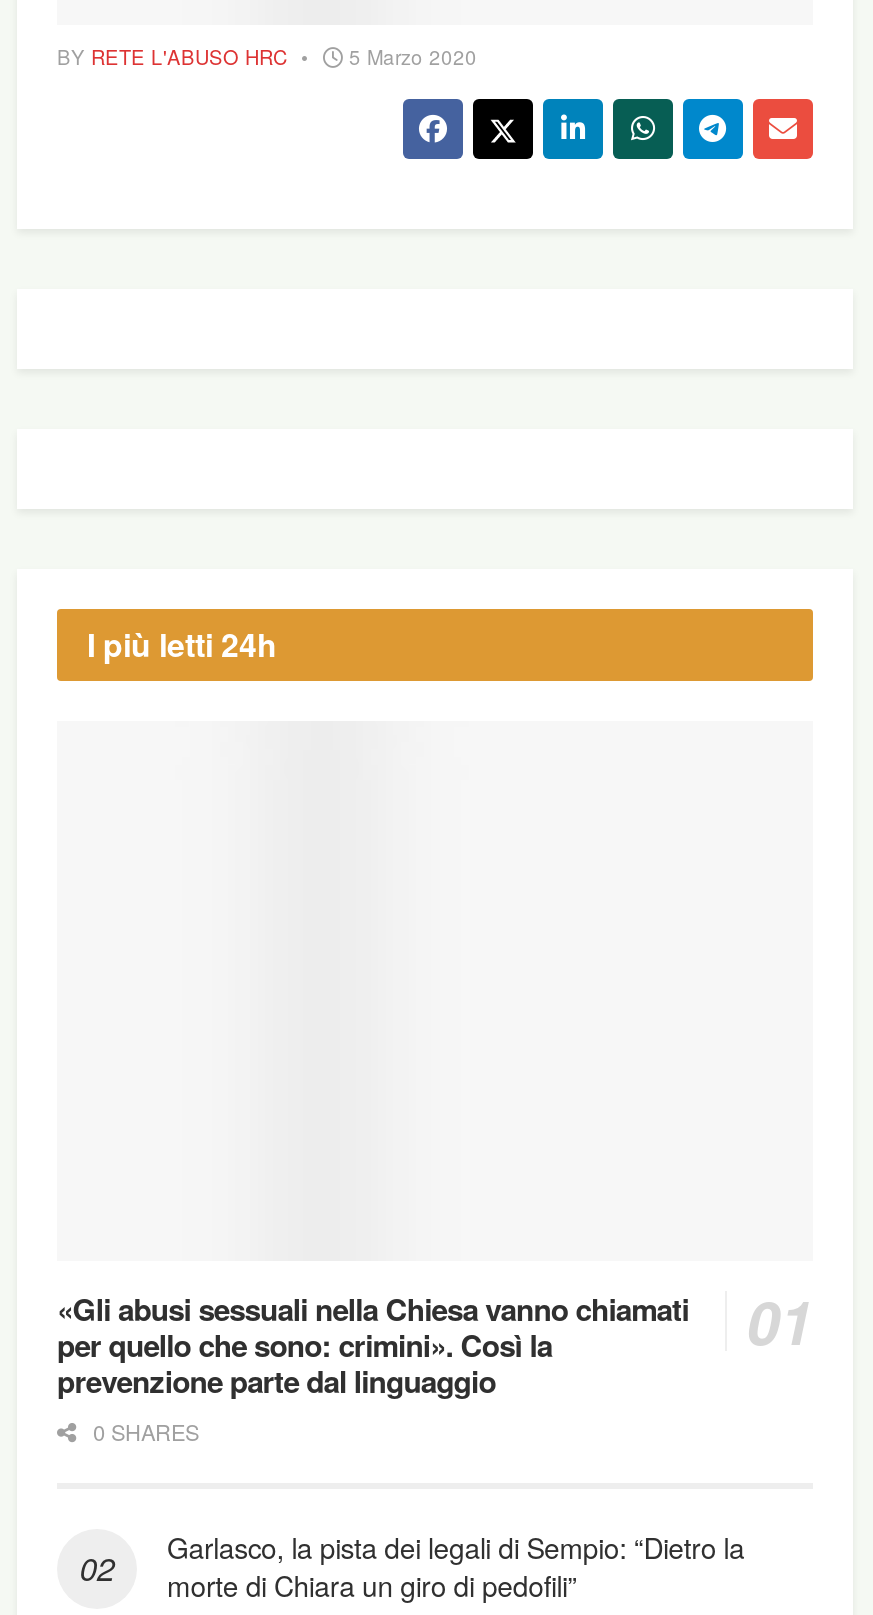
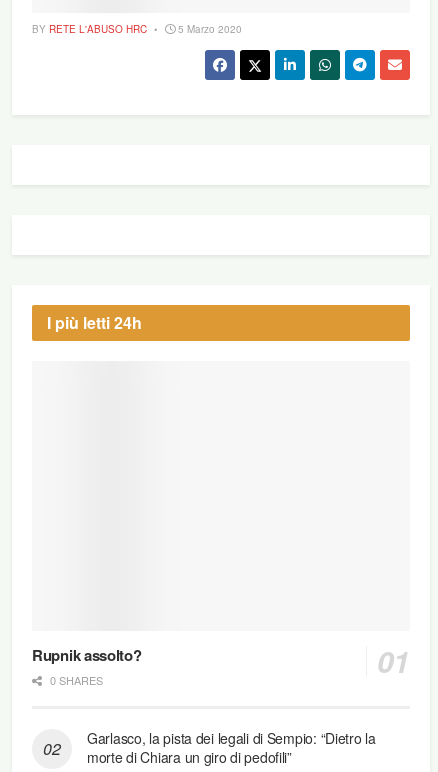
[57,1287,689,1403] «Gli abusi sessuali nella Chiesa vanno chiamati | per quello che sono: crimini». Così la | prevenzione parte dal linguaggio -> [32,644,141,666] Rupnik assolto?

